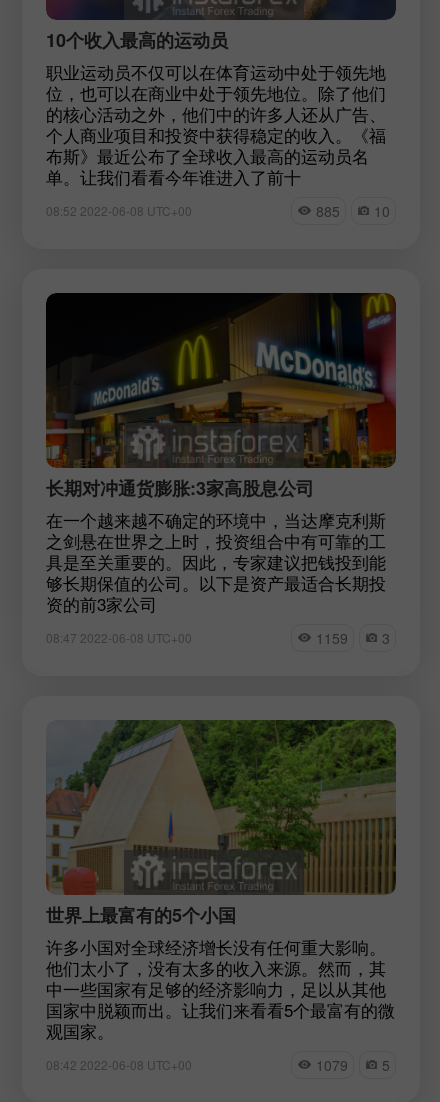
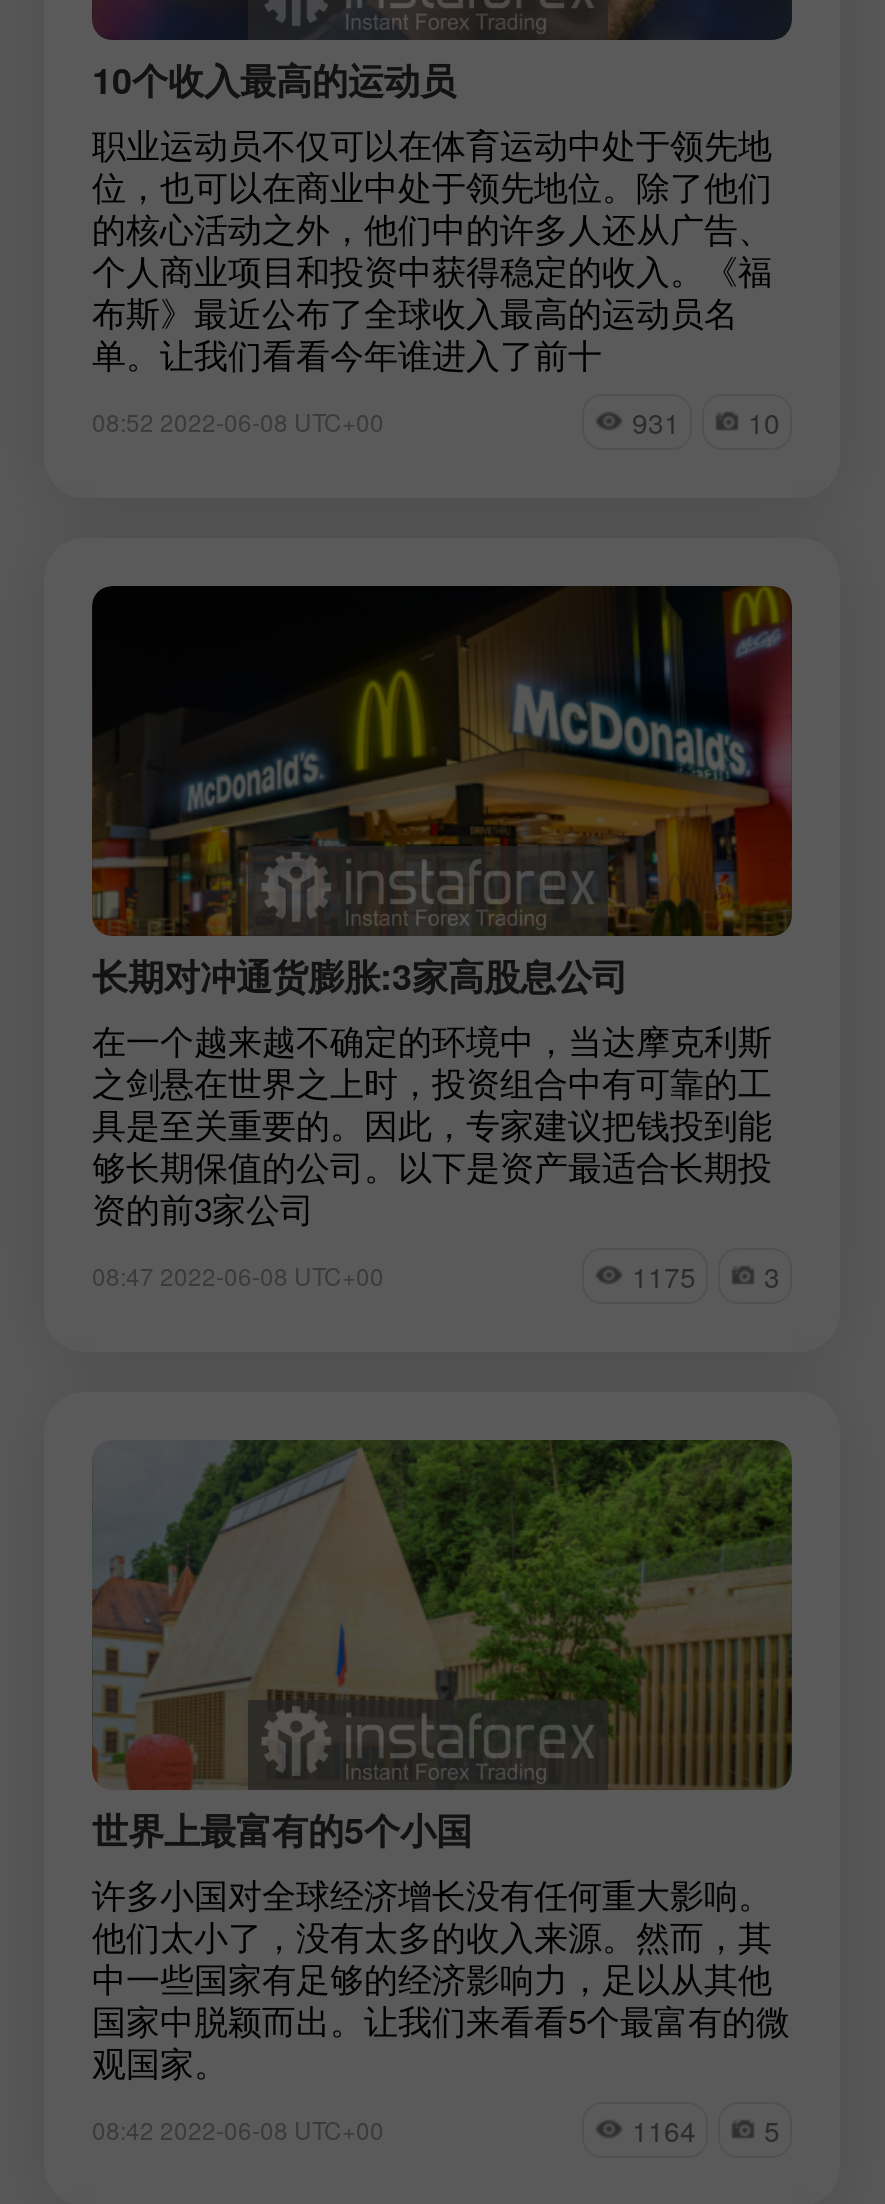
[316,201,390,221] 885 10 -> [632,402,780,442] 931 10
[316,628,390,648] 1159 3 -> [632,1256,780,1296] 1175 3
[316,1055,390,1075] 1079 5 -> [632,2110,780,2150] 1164 5

